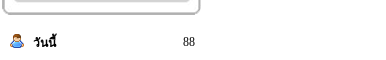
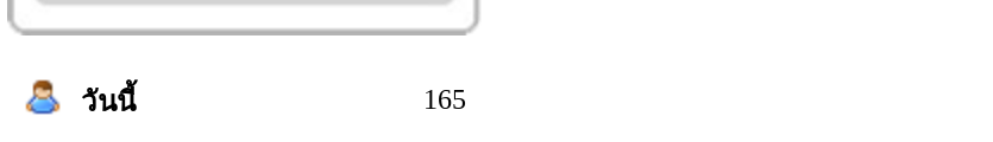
[183,35,195,49] 88 -> [423,83,466,116] 165

